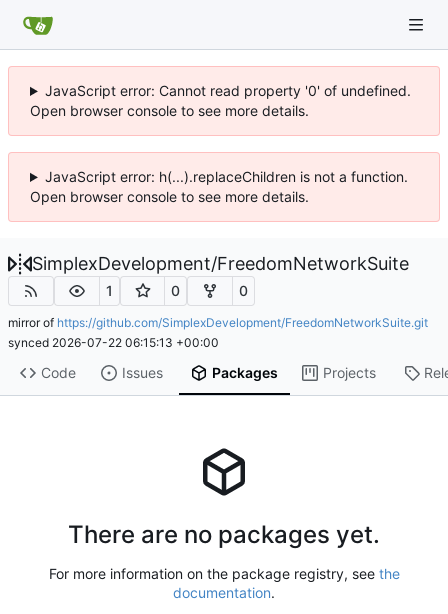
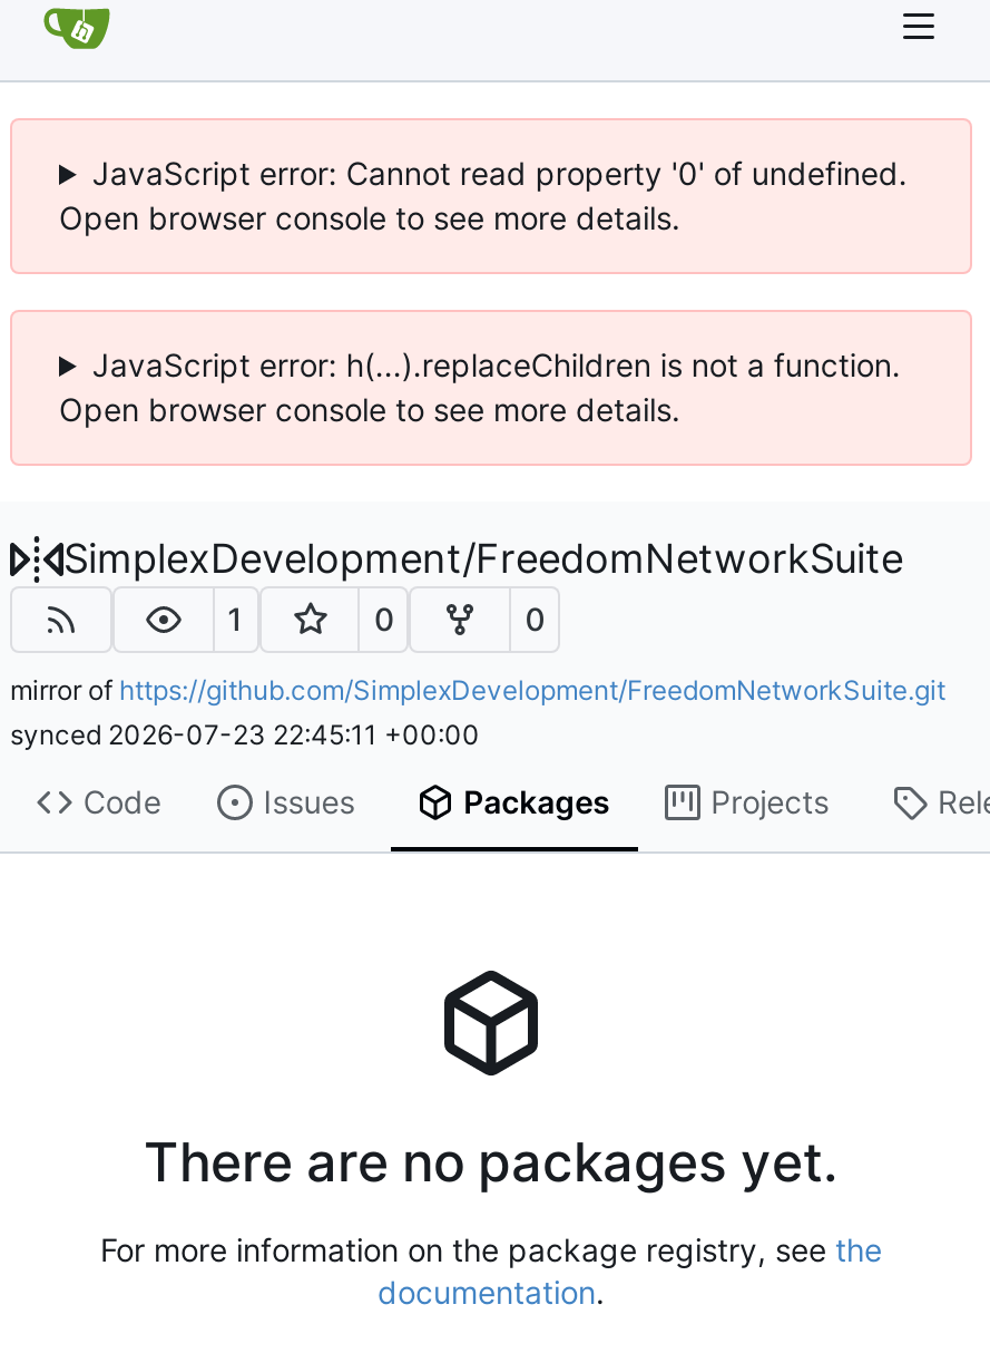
[8,334,219,349] synced 2026-07-22 06:15:13 +00:00 -> [10,717,480,750] synced 2026-07-23 22:45:11 +00:00

